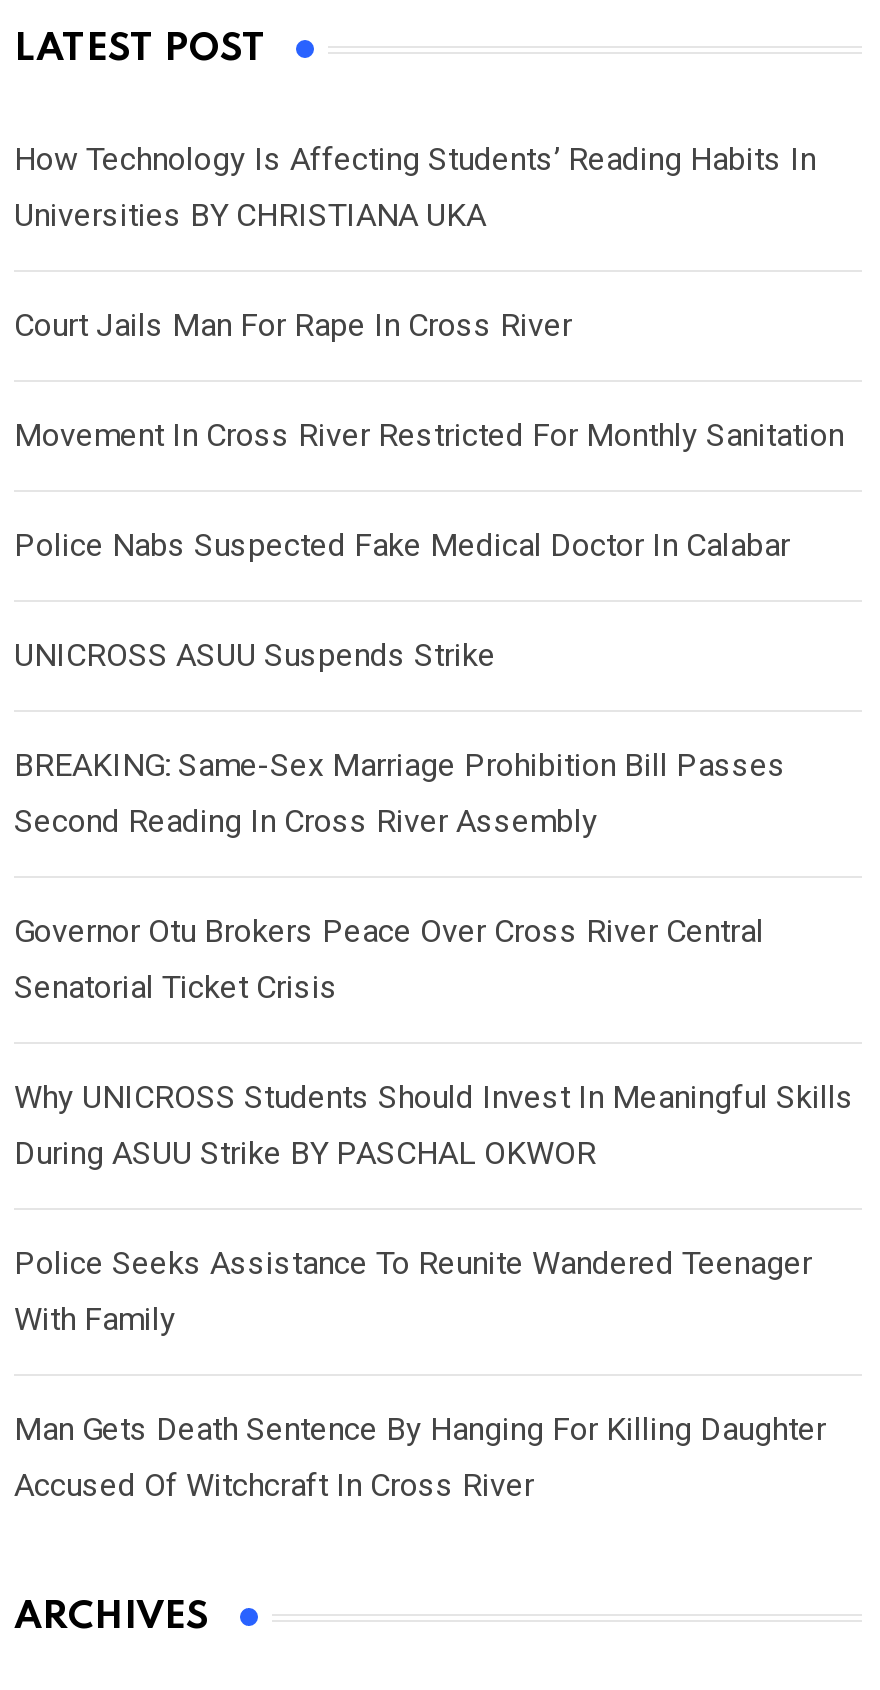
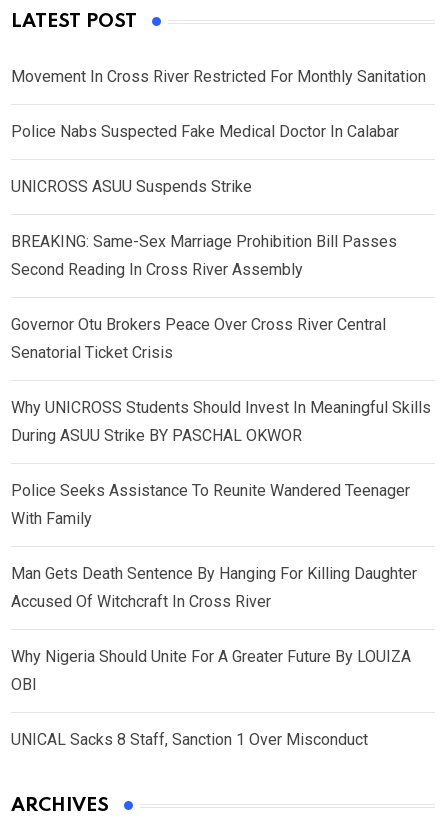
[14,140,816,344] How Technology Is Affecting Students’ Reading Habits In | Universities BY CHRISTIANA UKA | Court Jails Man For Rape In Cross River -> none
moved [14,416,854,1504] -> [11,67,431,611]: Movement In Cross River Restricted For Monthly Sanitation | Police Nabs Suspected Fake Medical Doctor In Calabar | UNICROSS ASUU Suspends Strike | ... | Man Gets Death Sentence By Hanging For Killing Daughter | Accused Of Witchcraft In Cross River
none -> [11,647,411,749] Why Nigeria Should Unite For A Greater Future By LOUIZA | OBI | UNICAL Sacks 8 Staff, Sanction 1 Over Misconduct

